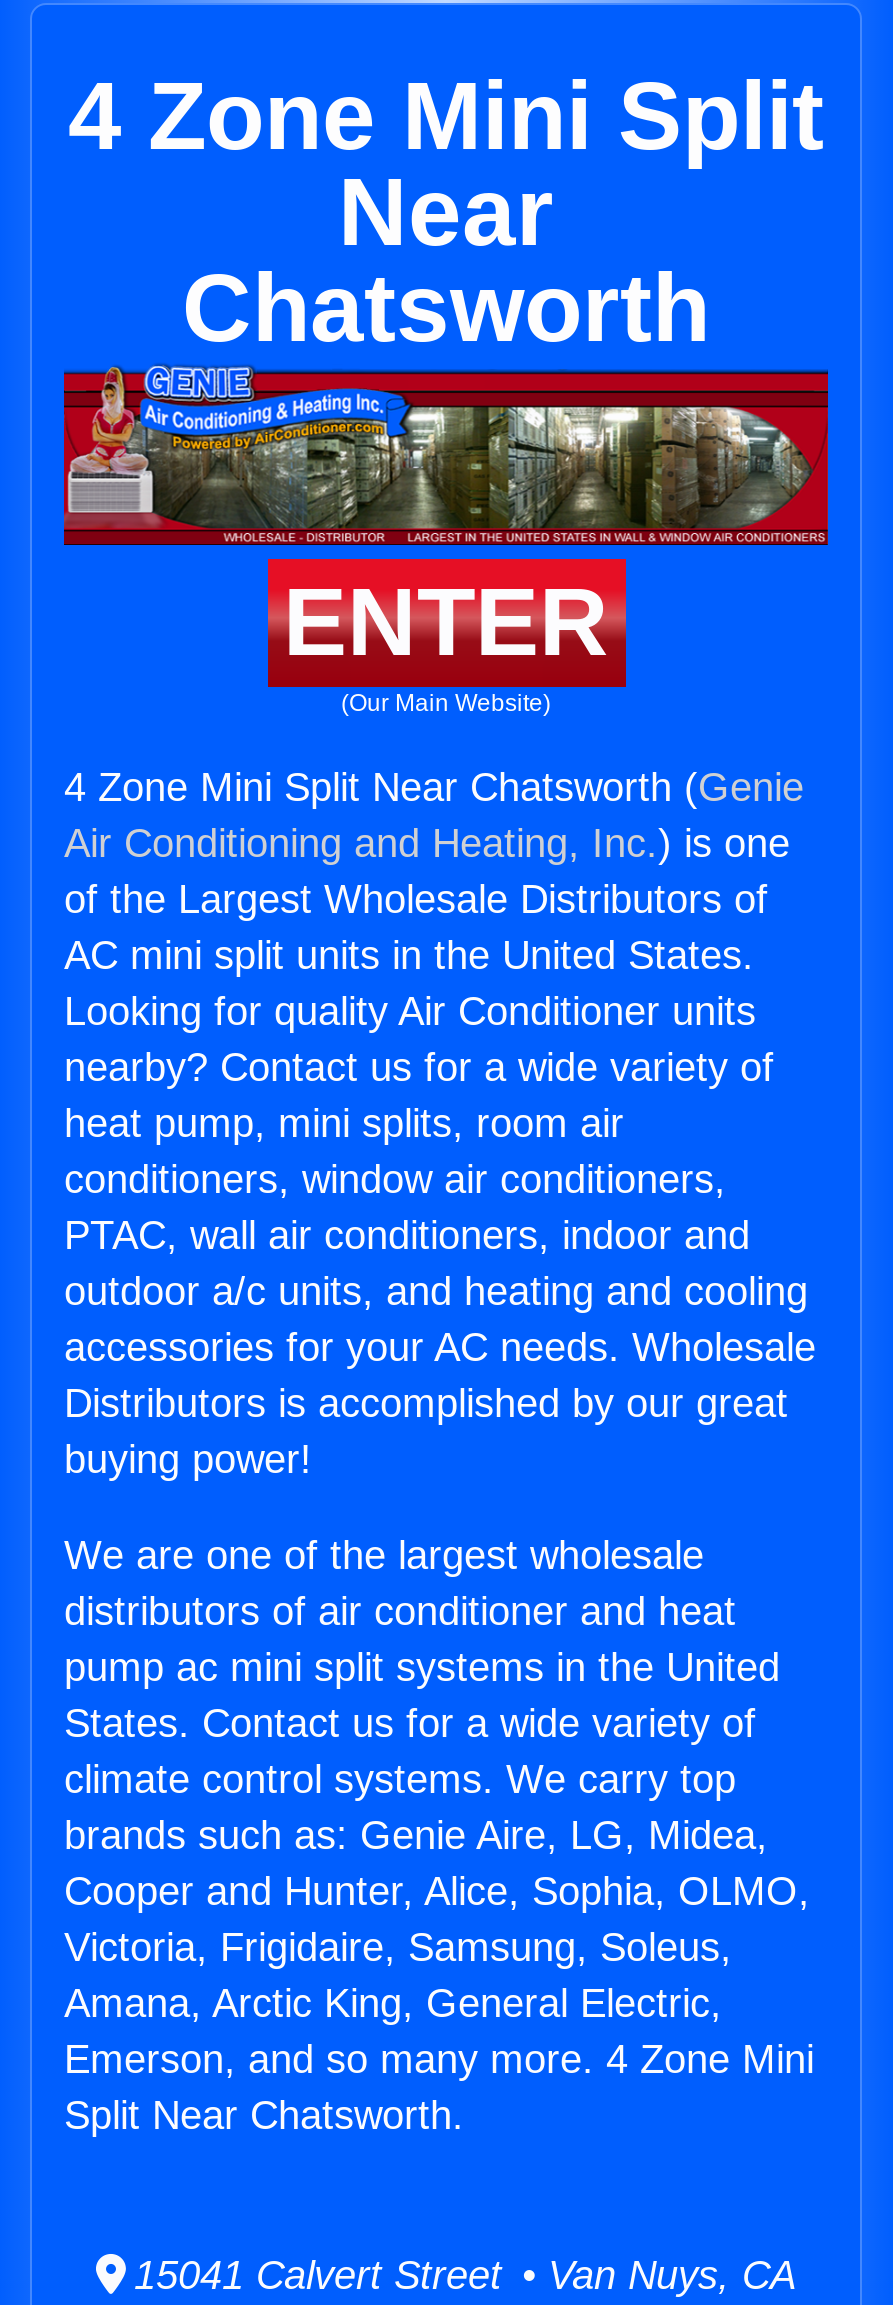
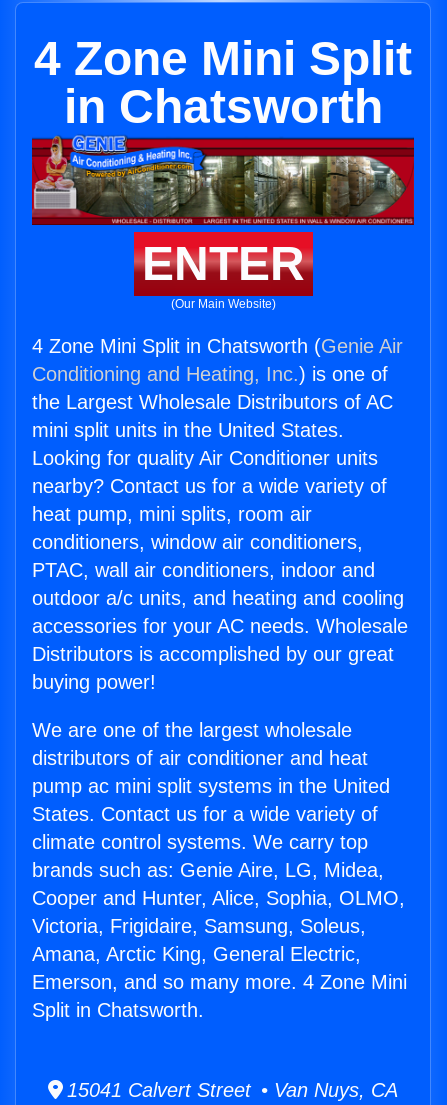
[182,159,710,361] Near | Chatsworth -> [63,80,382,133] in Chatsworth
[64,765,804,977] 4 Zone Mini Split Near Chatsworth (Genie | Air Conditioning and Heating, Inc.) is one | of the Largest Wholesale Distributors of | AC mini split units in the United States. -> [32,335,403,441] 4 Zone Mini Split in Chatsworth (Genie Air | Conditioning and Heating, Inc.) is one of | the Largest Wholesale Distributors of AC | mini split units in the United States.
[64,2093,464,2137] Split Near Chatsworth. -> [32,999,204,1021] Split in Chatsworth.

